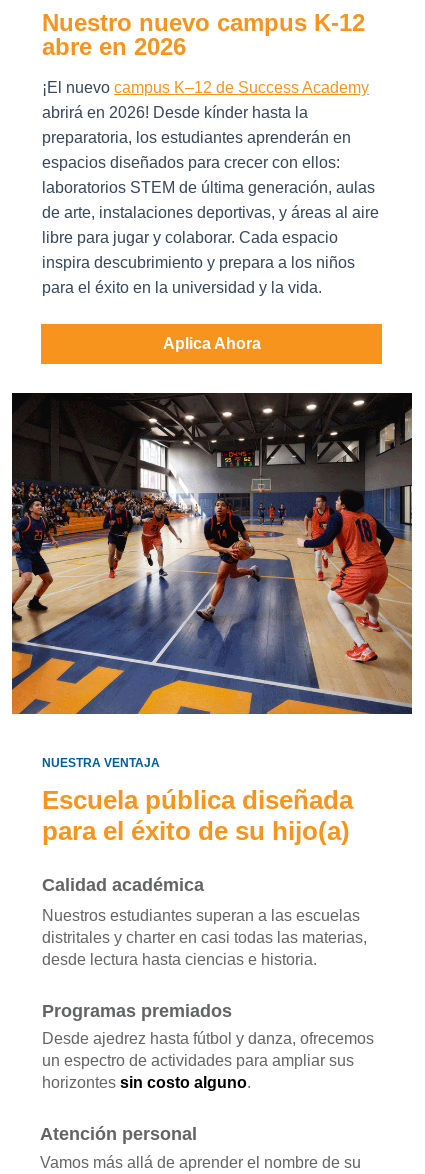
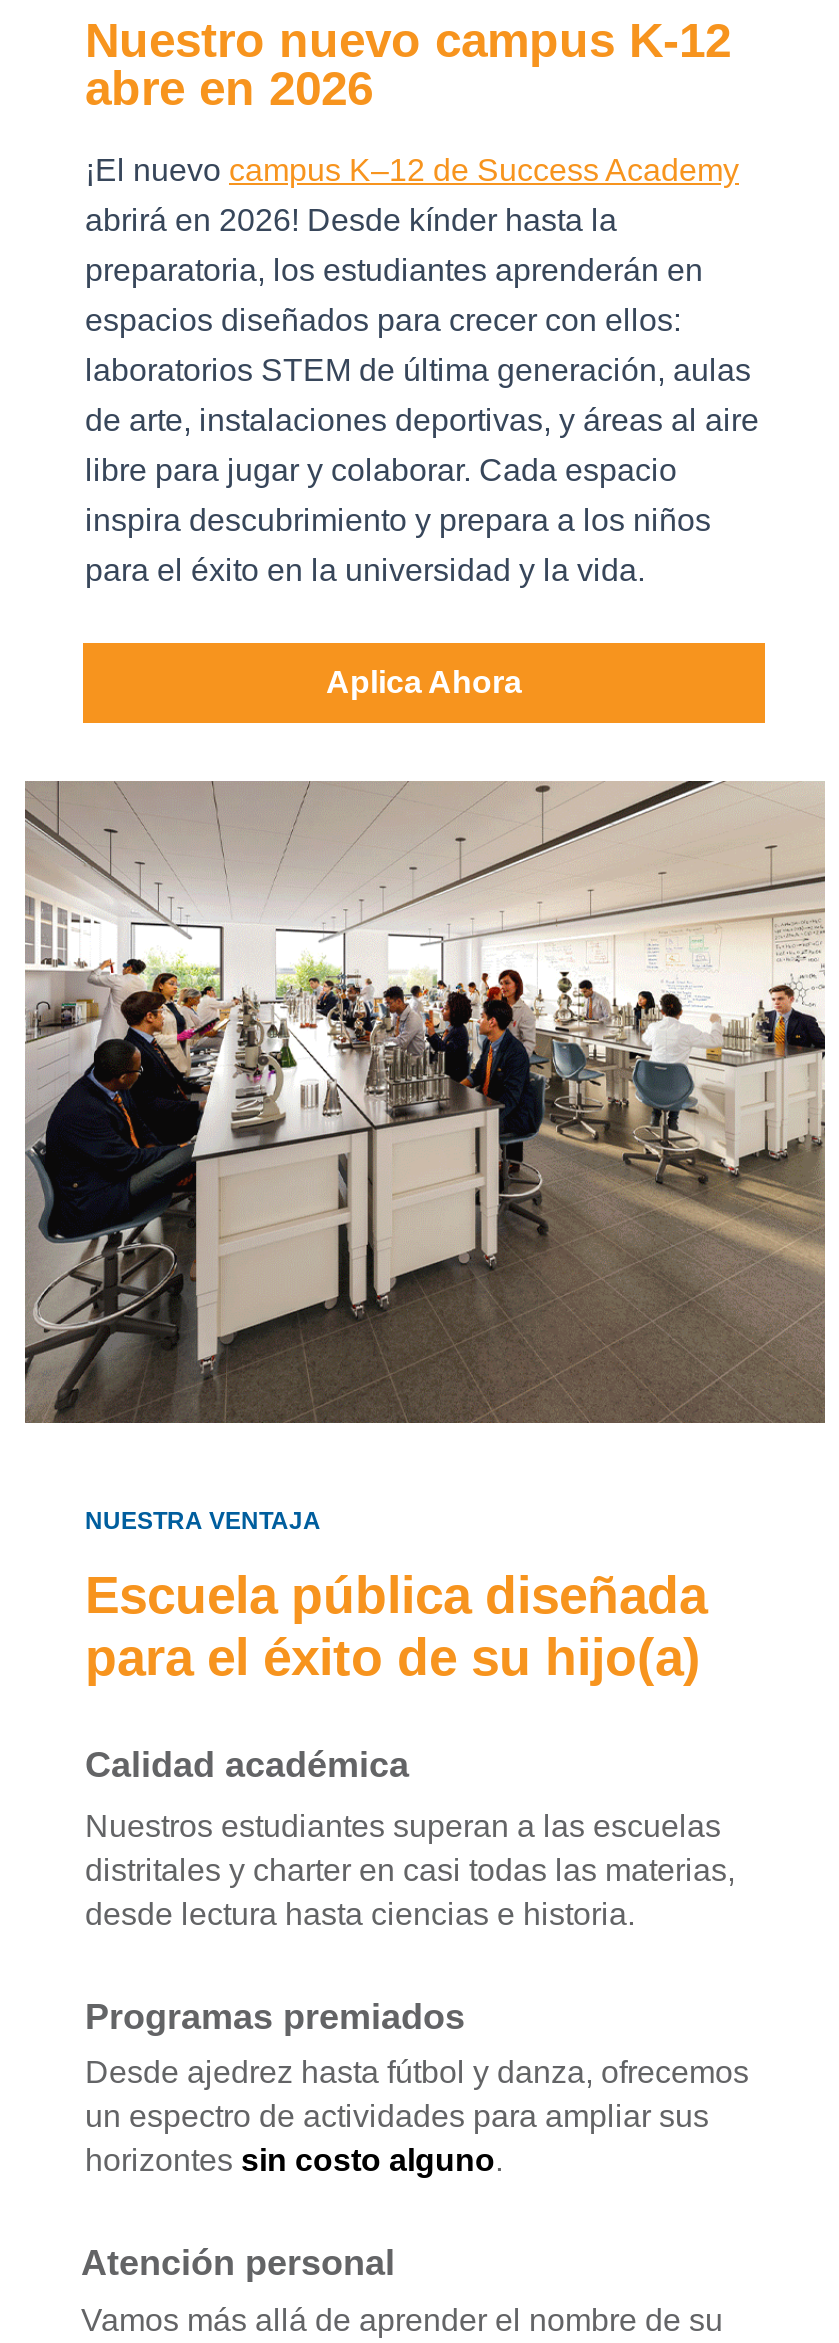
[11,392,413,715] [image] -> [23,781,825,1425] [image]

